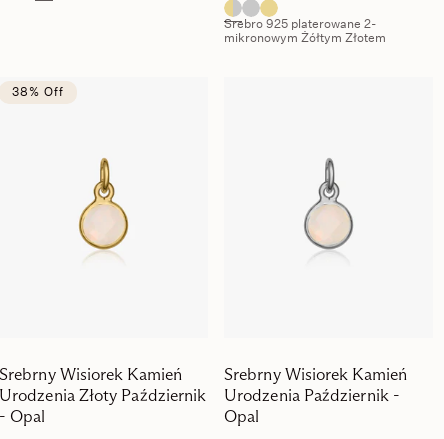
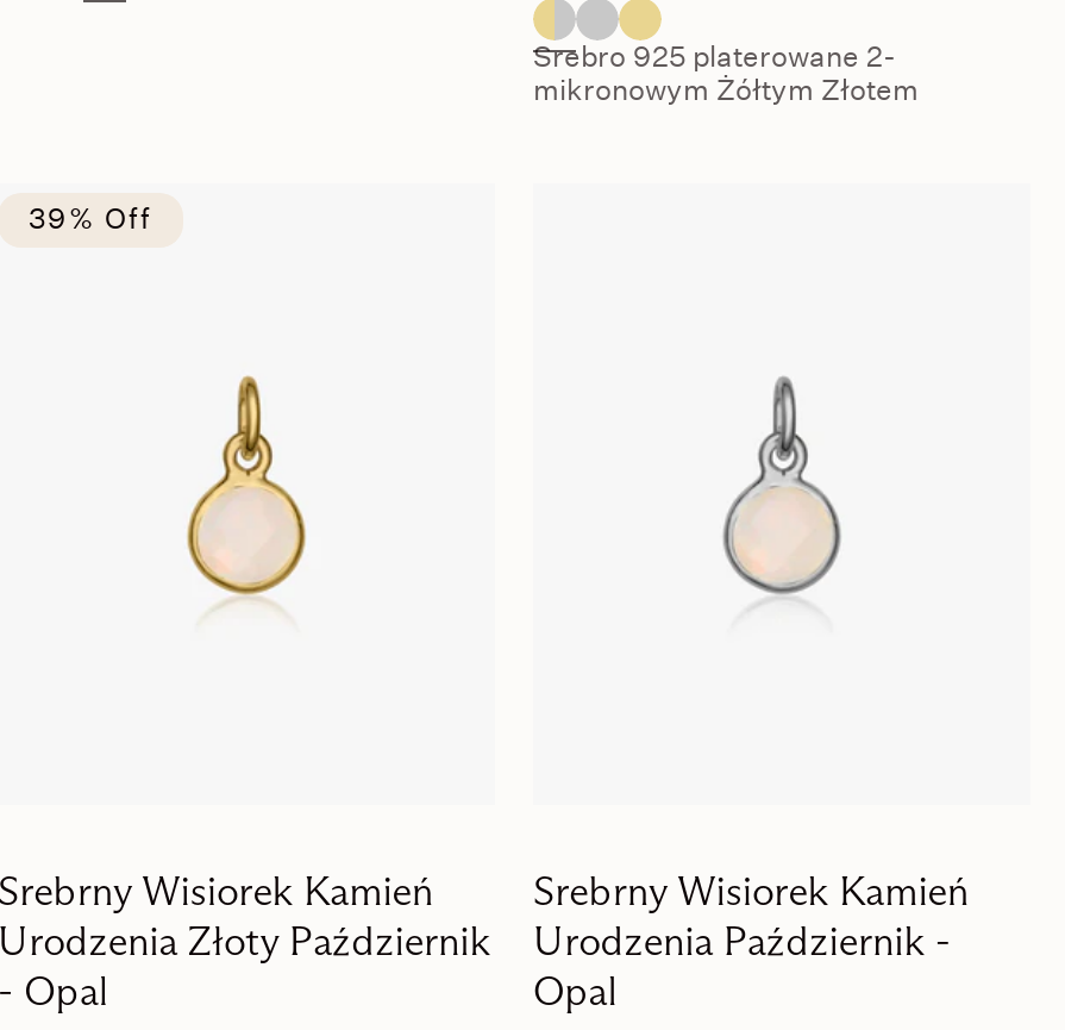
[12,84,64,99] 38% Off -> [29,199,152,235] 39% Off

